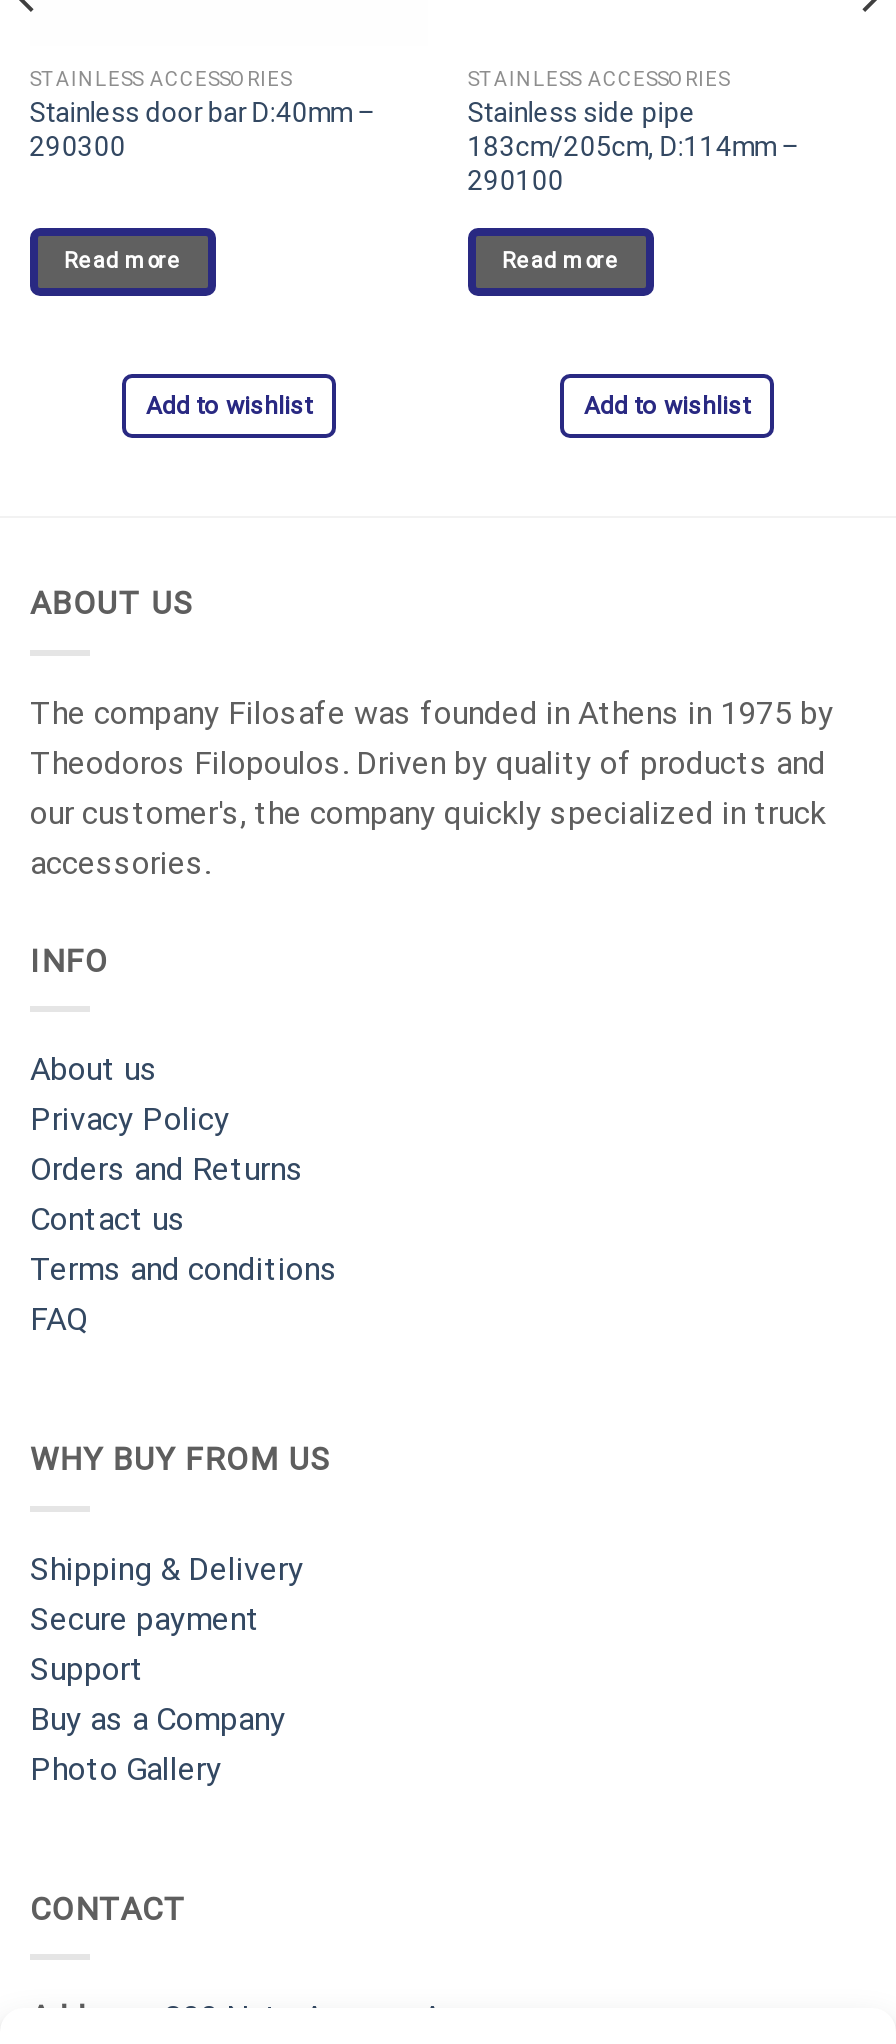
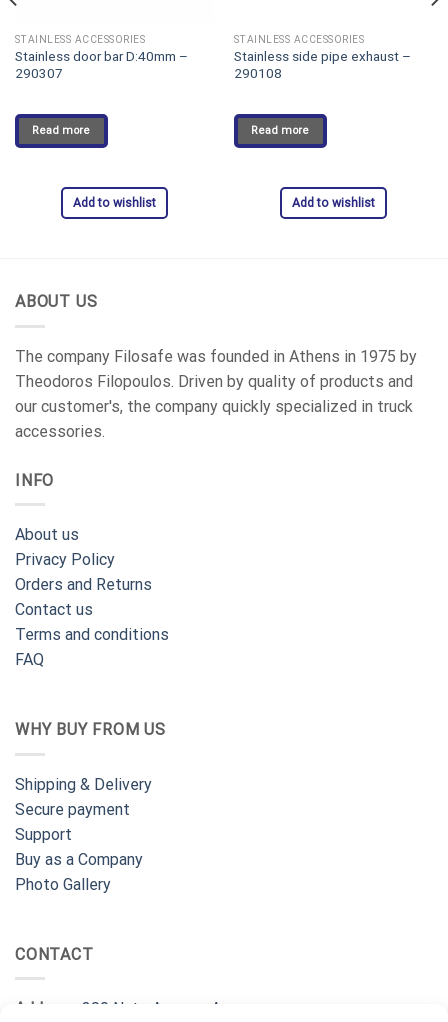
[468,97,800,197] Stainless side pipe | 183cm/205cm, D:114mm – | 290100 -> [234,48,411,81] Stainless side pipe exhaust – | 290108
[30,131,126,163] 290300 -> [15,65,63,81] 290307

